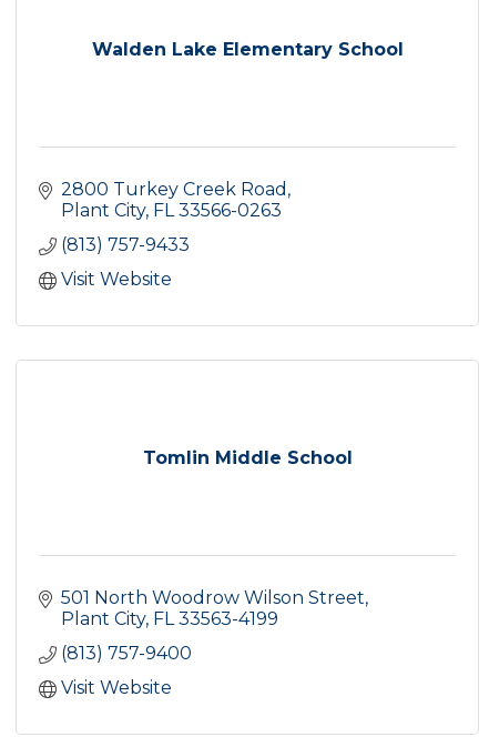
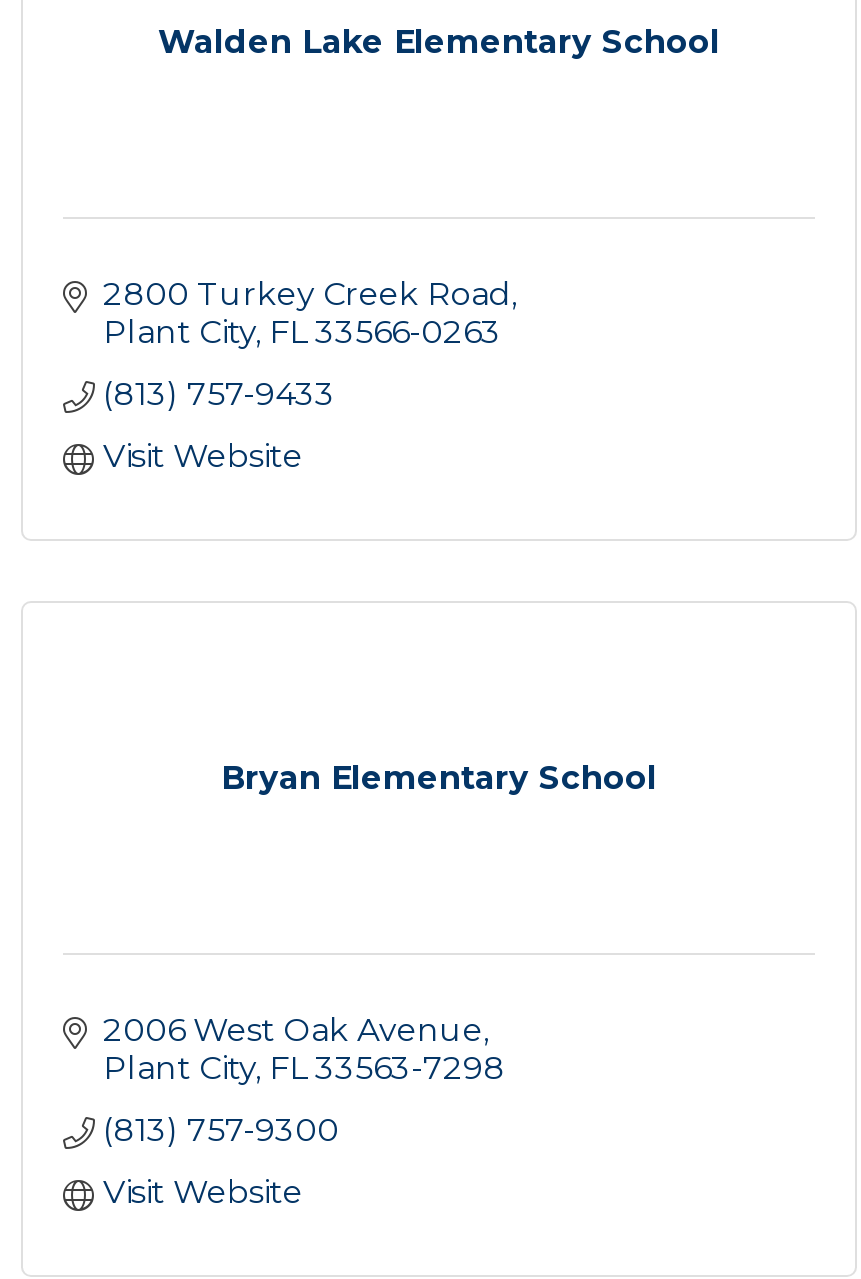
[142,447,352,468] Tomlin Middle School -> [221,758,657,796] Bryan Elementary School
[61,587,365,629] 501 North Woodrow Wilson Street | Plant City FL 33563-4199 -> [103,1010,505,1086] 2006 West Oak Avenue | Plant City FL 33563-7298
[61,642,192,663] (813) 757-9400 -> [103,1110,339,1148] (813) 757-9300

